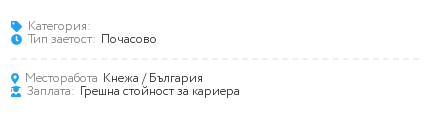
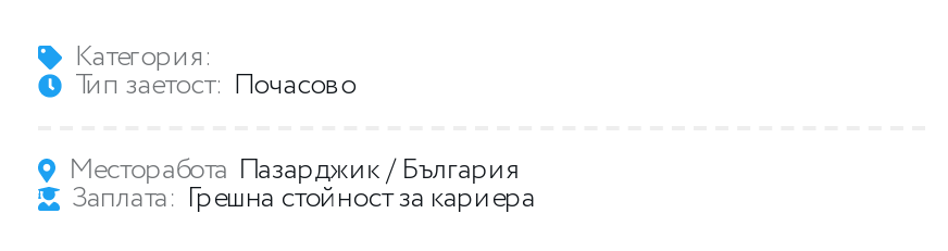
[25,69,203,88] Месторабота Кнежа/ България -> [69,150,519,191] Месторабота Пазарджик/ България

